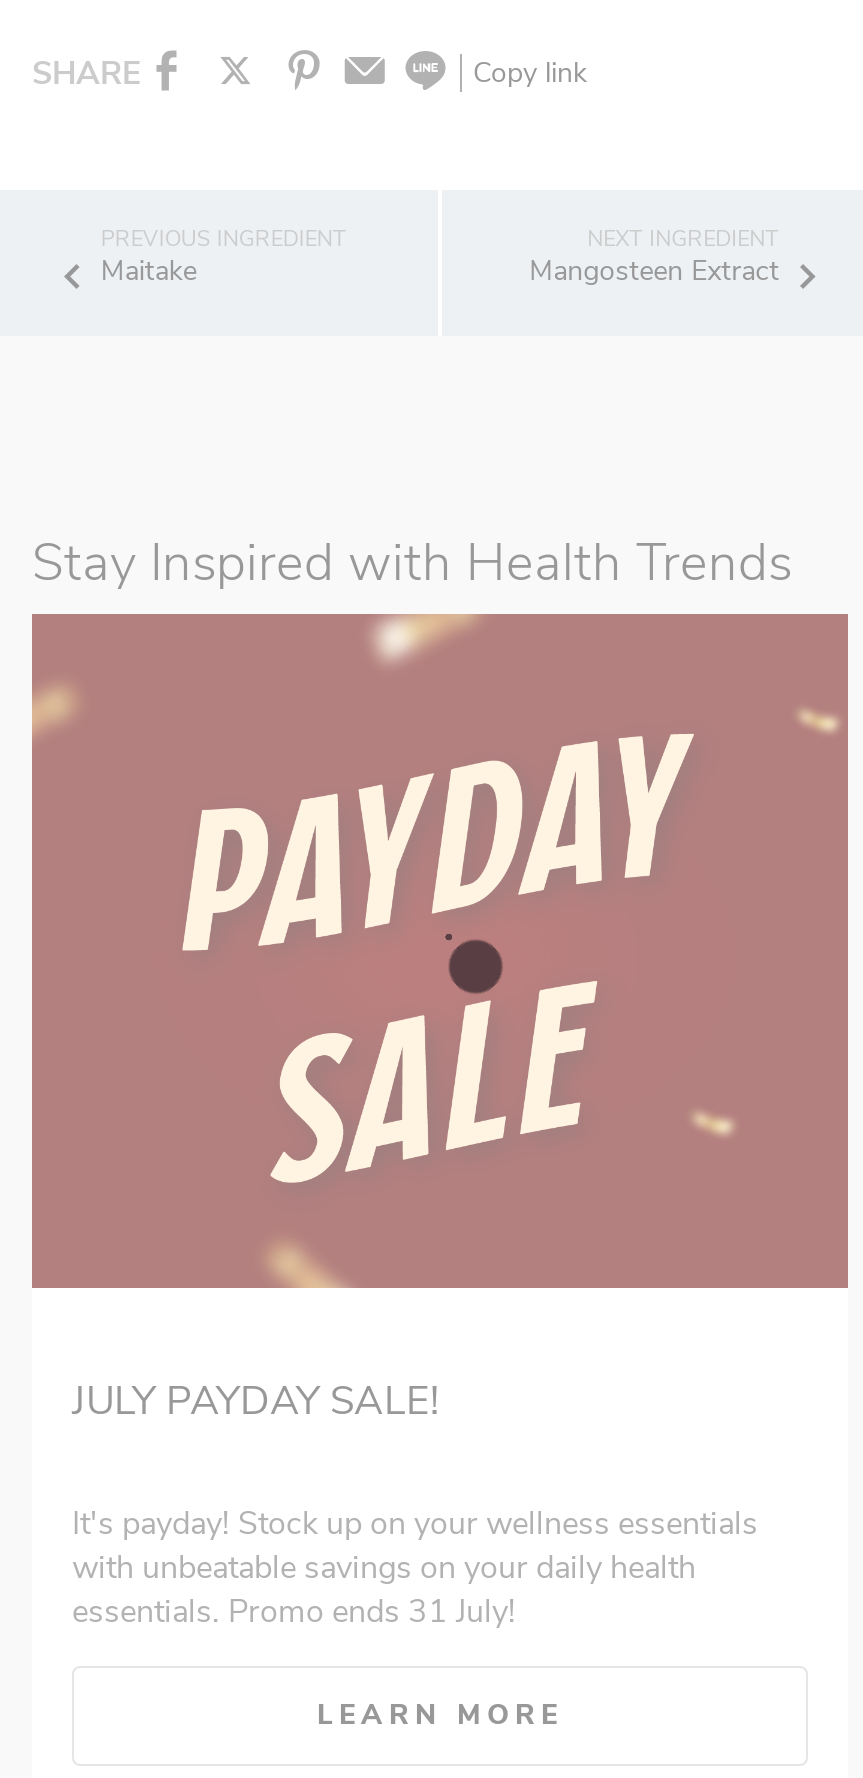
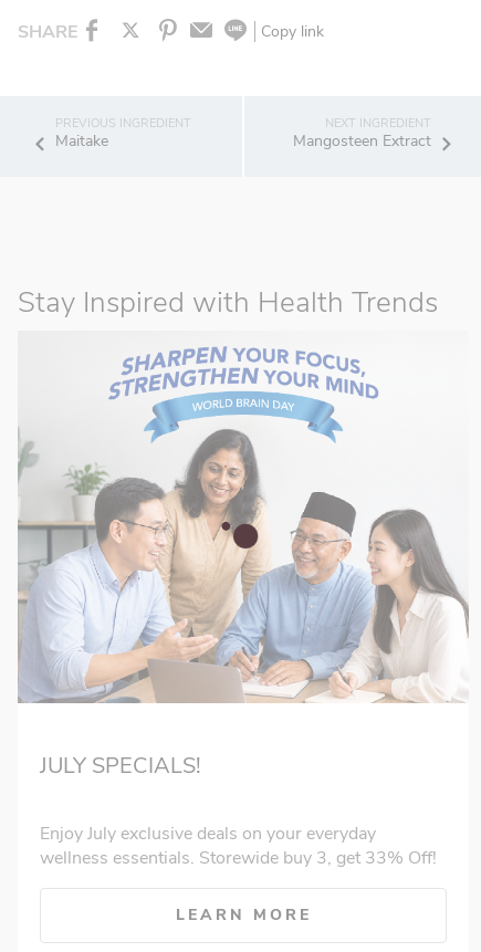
[30,612,850,1290] [image] -> [17,331,470,704] [image]
[72,1373,440,1427] JULY PAYDAY SALE! -> [40,750,201,780] JULY SPECIALS!
[72,1501,758,1633] It's payday! Stock up on your wellness essentials | with unbeatable savings on your daily health | essentials. Promo ends 31 July! -> [40,821,437,870] Enjoy July exclusive deals on your everyday | wellness essentials. Storewide buy 3, get 33% Off!

